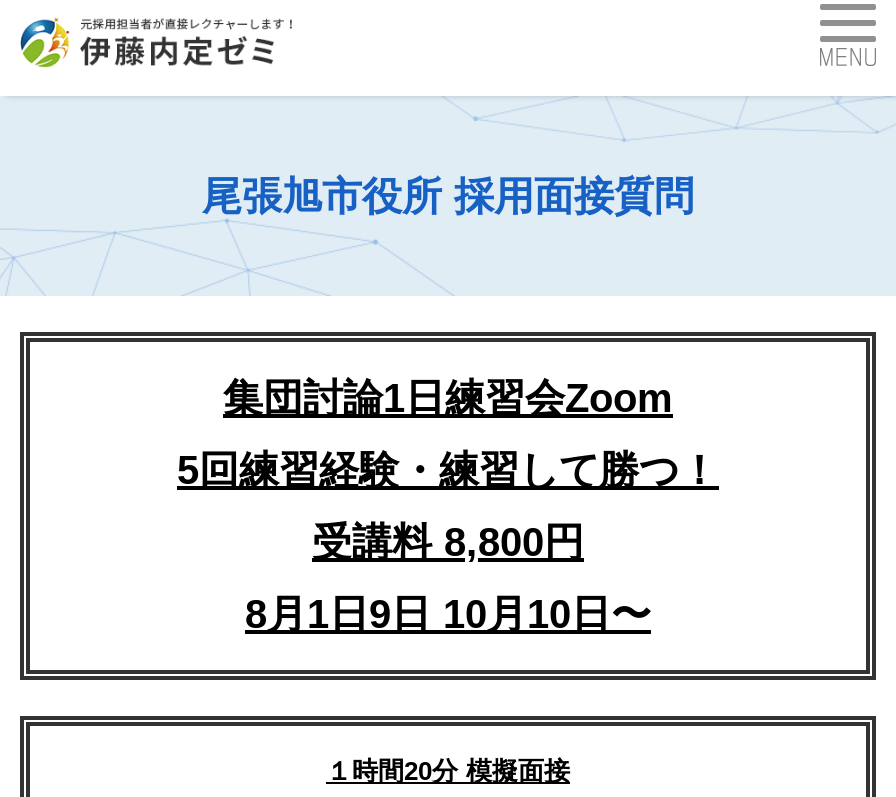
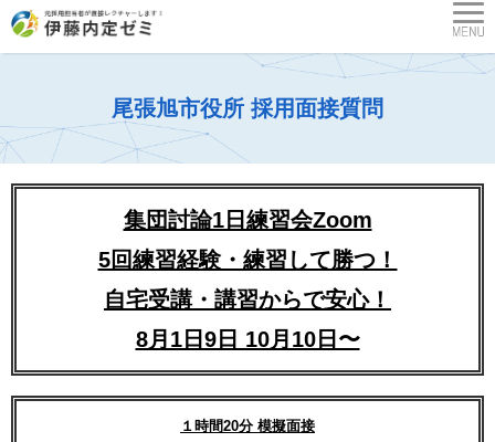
[312,520,584,564] 受講料 8,800円 -> [104,287,391,312] 自宅受講・講習からで安心！

